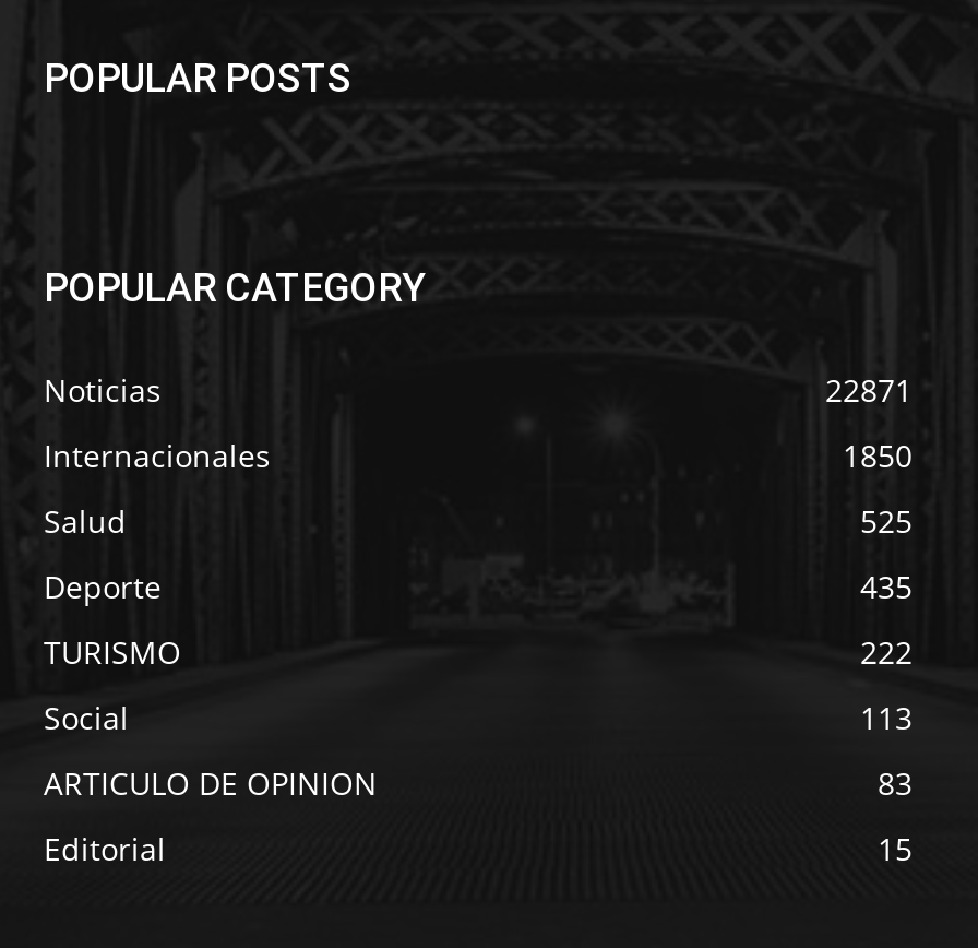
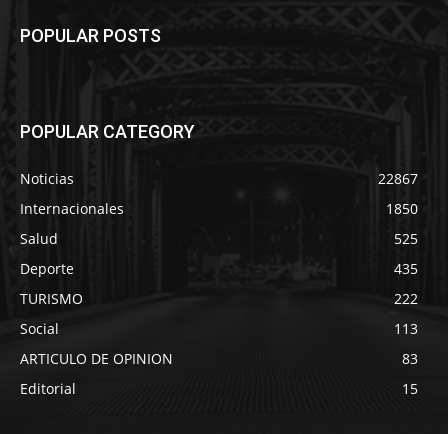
[825,368,913,410] 22871 -> [378,168,418,187] 22867

